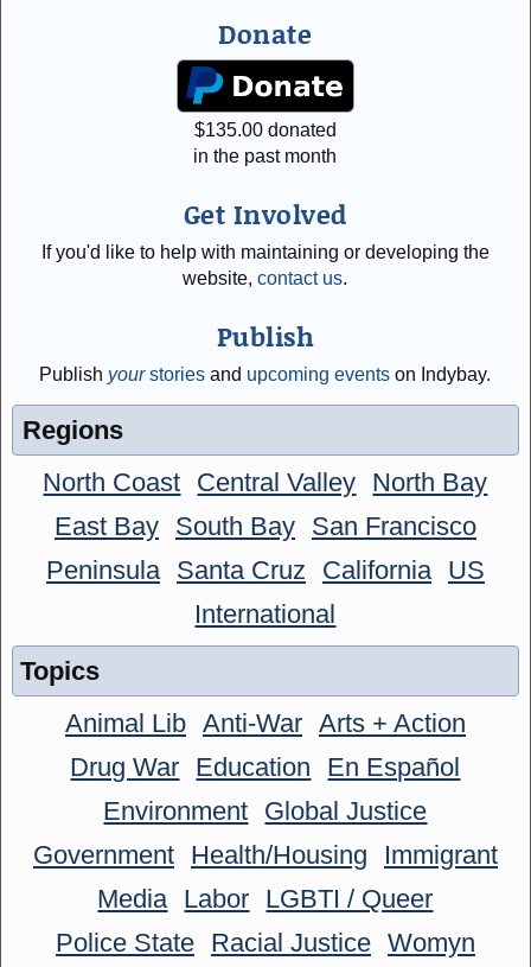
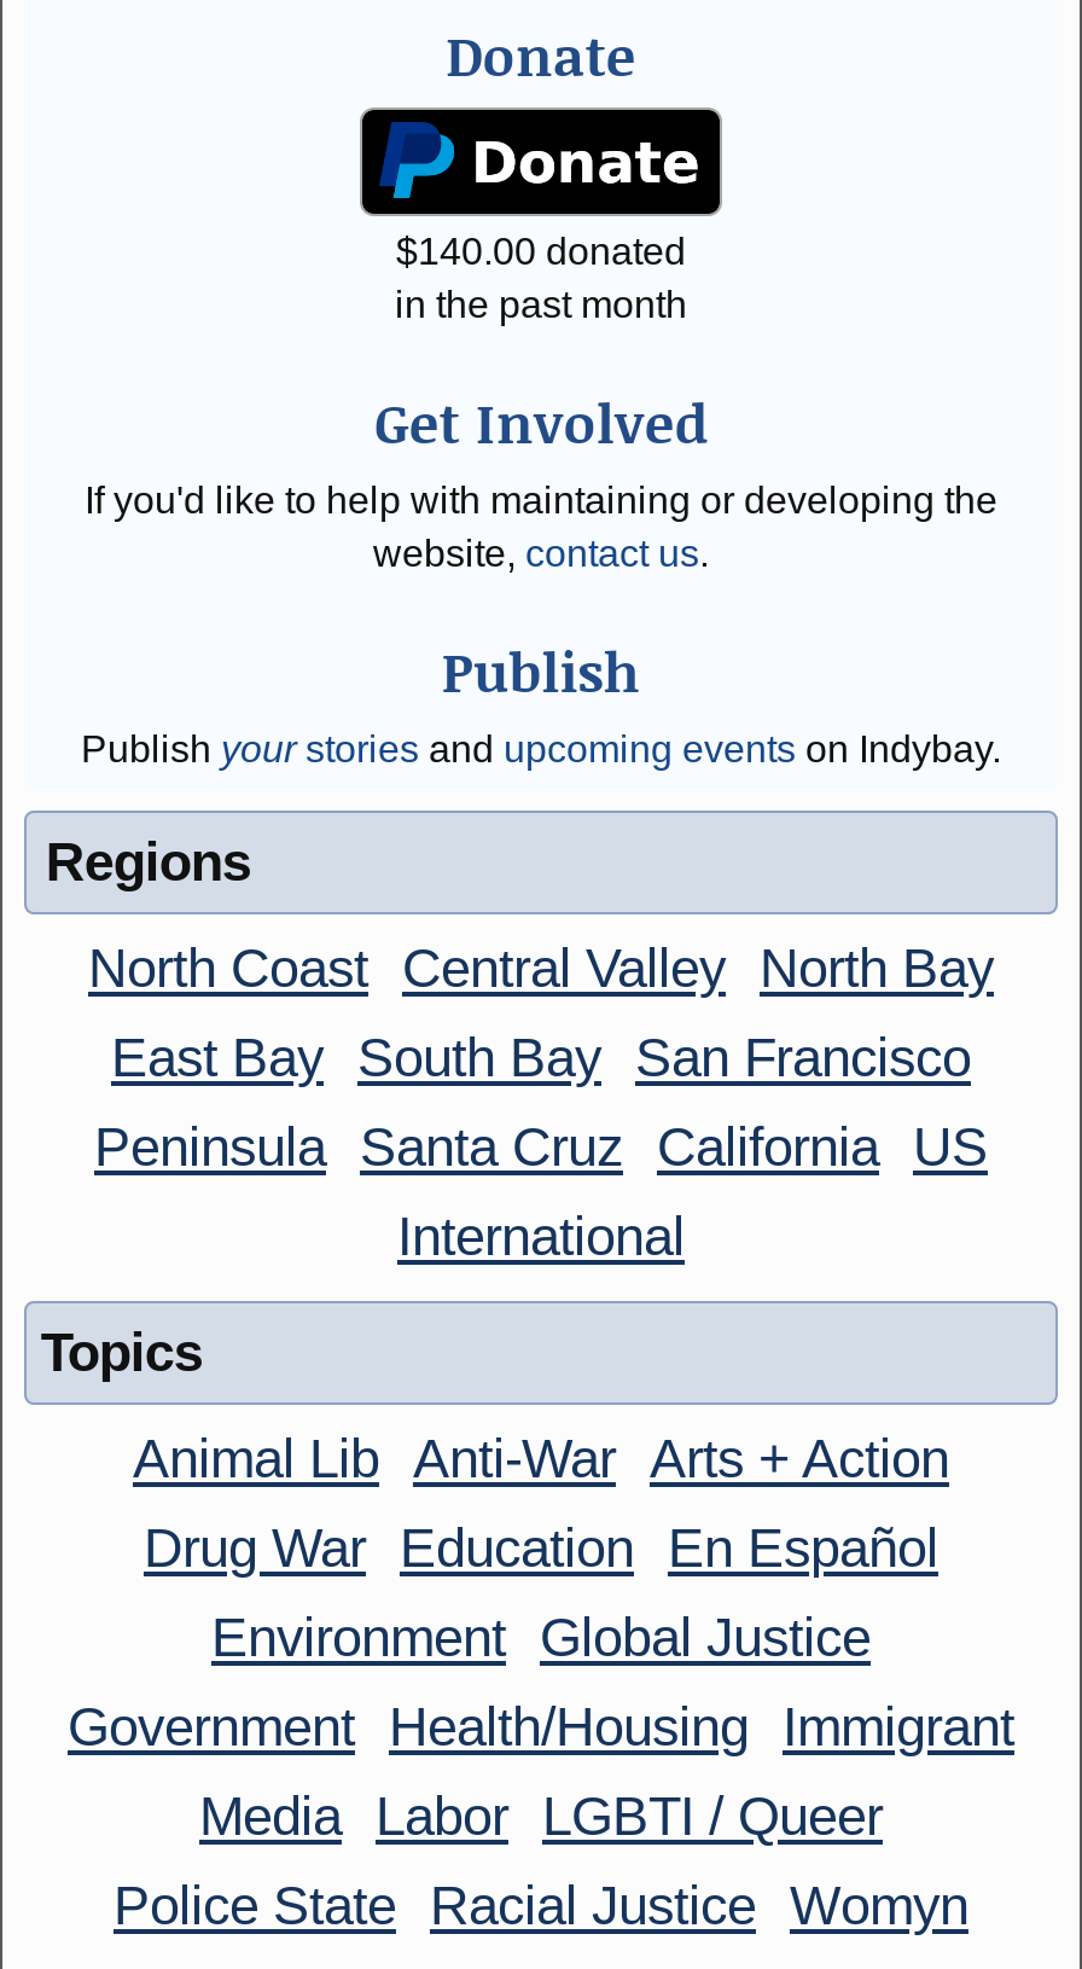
[194,119,337,140] $135.00 donated -> [396,230,686,271] $140.00 donated

